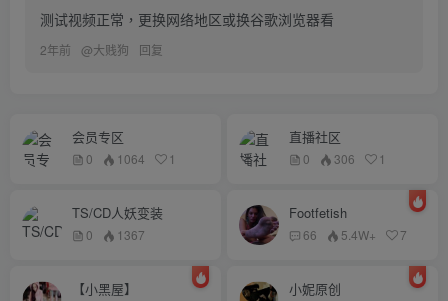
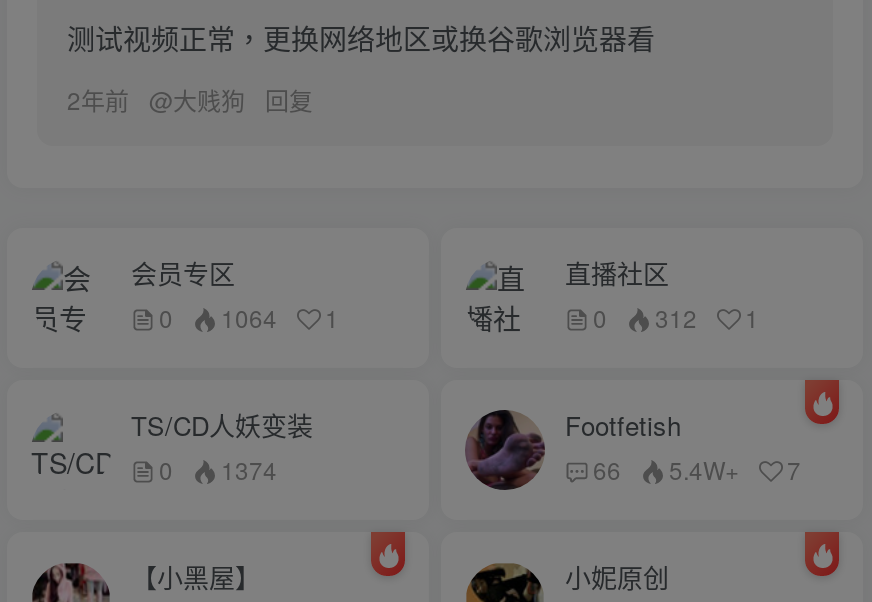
[303,150,386,167] 0 306 1 -> [593,301,759,335] 0 312 1
[86,226,145,243] 0 1367 -> [159,453,277,487] 0 1374

